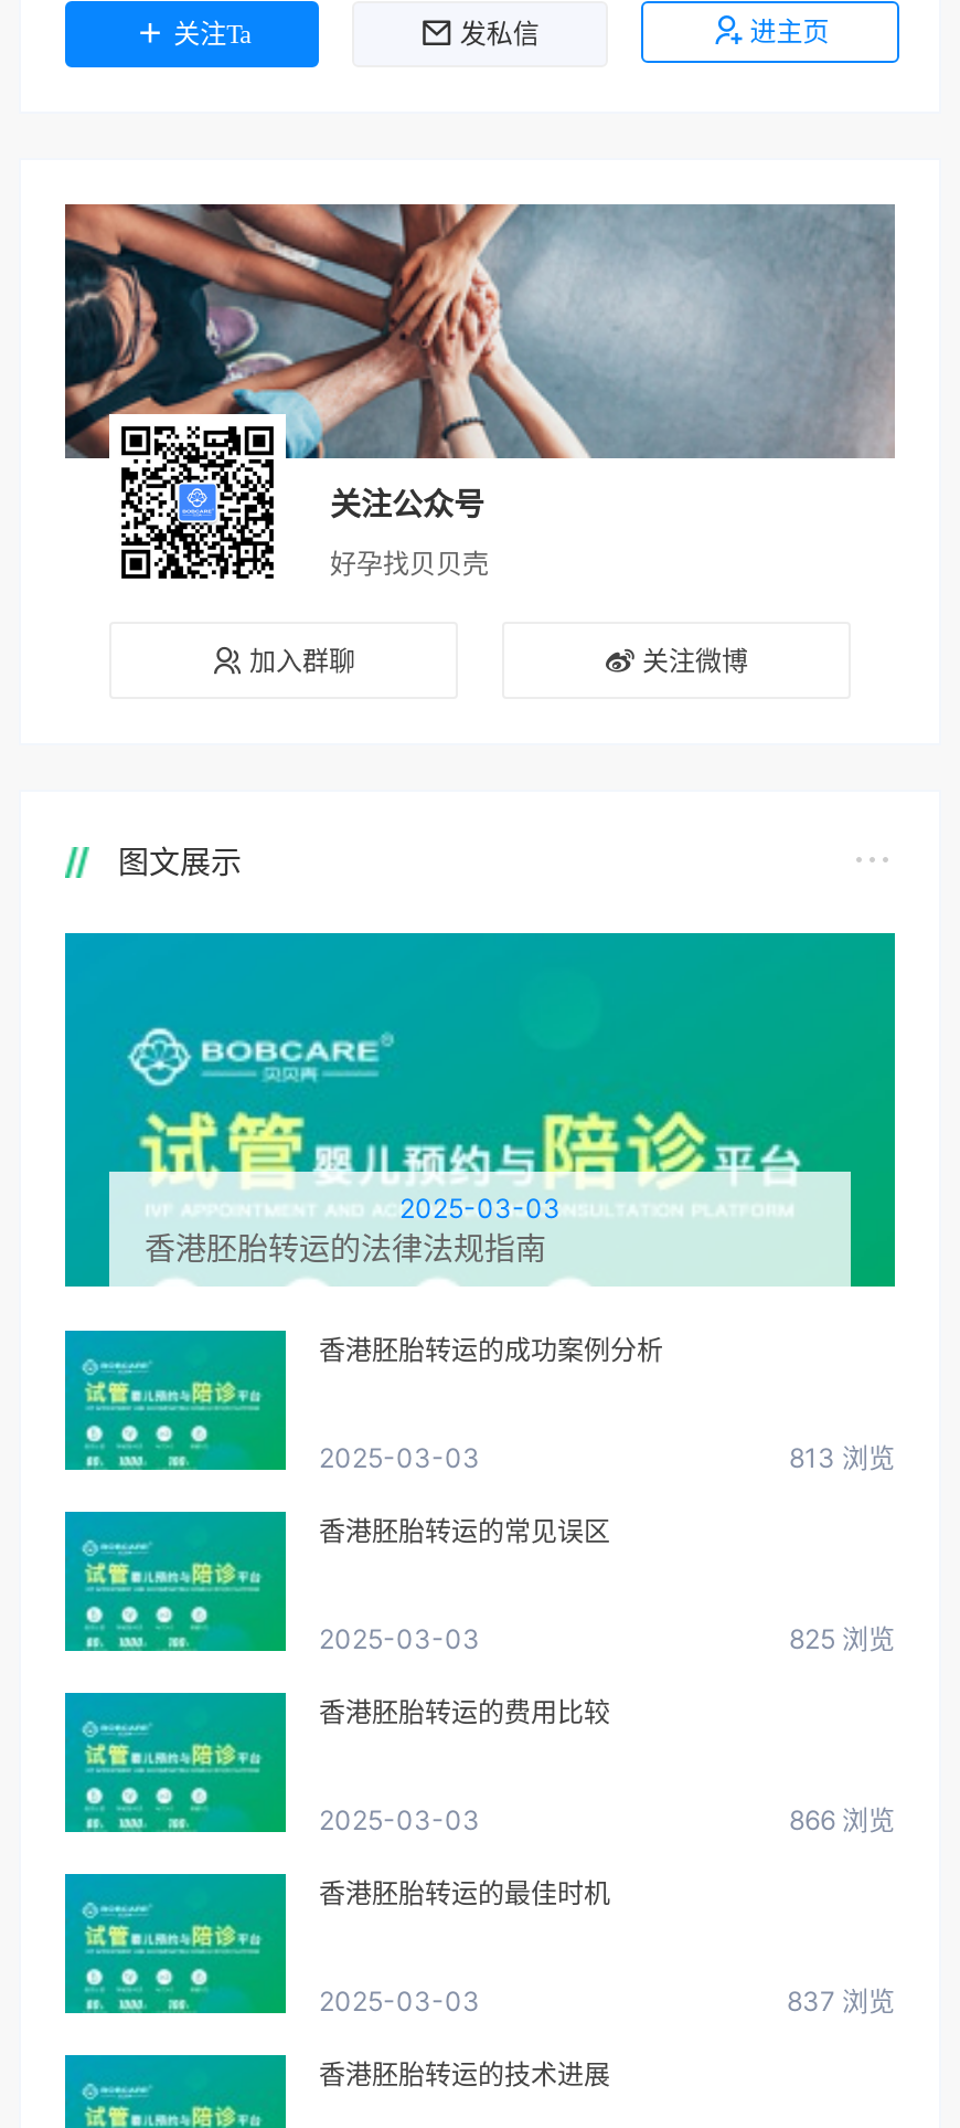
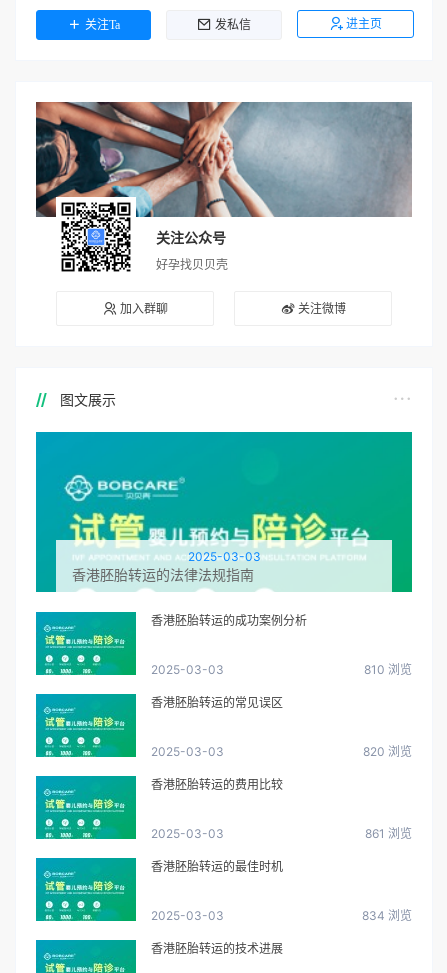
[789,1440,895,1473] 813 浏览 -> [364,662,412,677] 810 浏览
[789,1621,895,1654] 825 浏览 -> [363,744,412,759] 820 浏览
[789,1802,895,1836] 866 浏览 -> [365,826,412,841] 861 浏览
[787,1984,895,2017] 837 浏览 -> [362,908,412,923] 834 浏览

